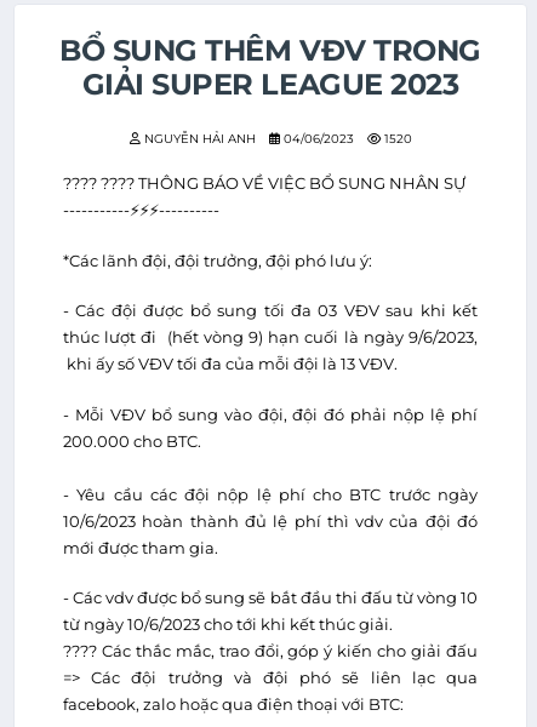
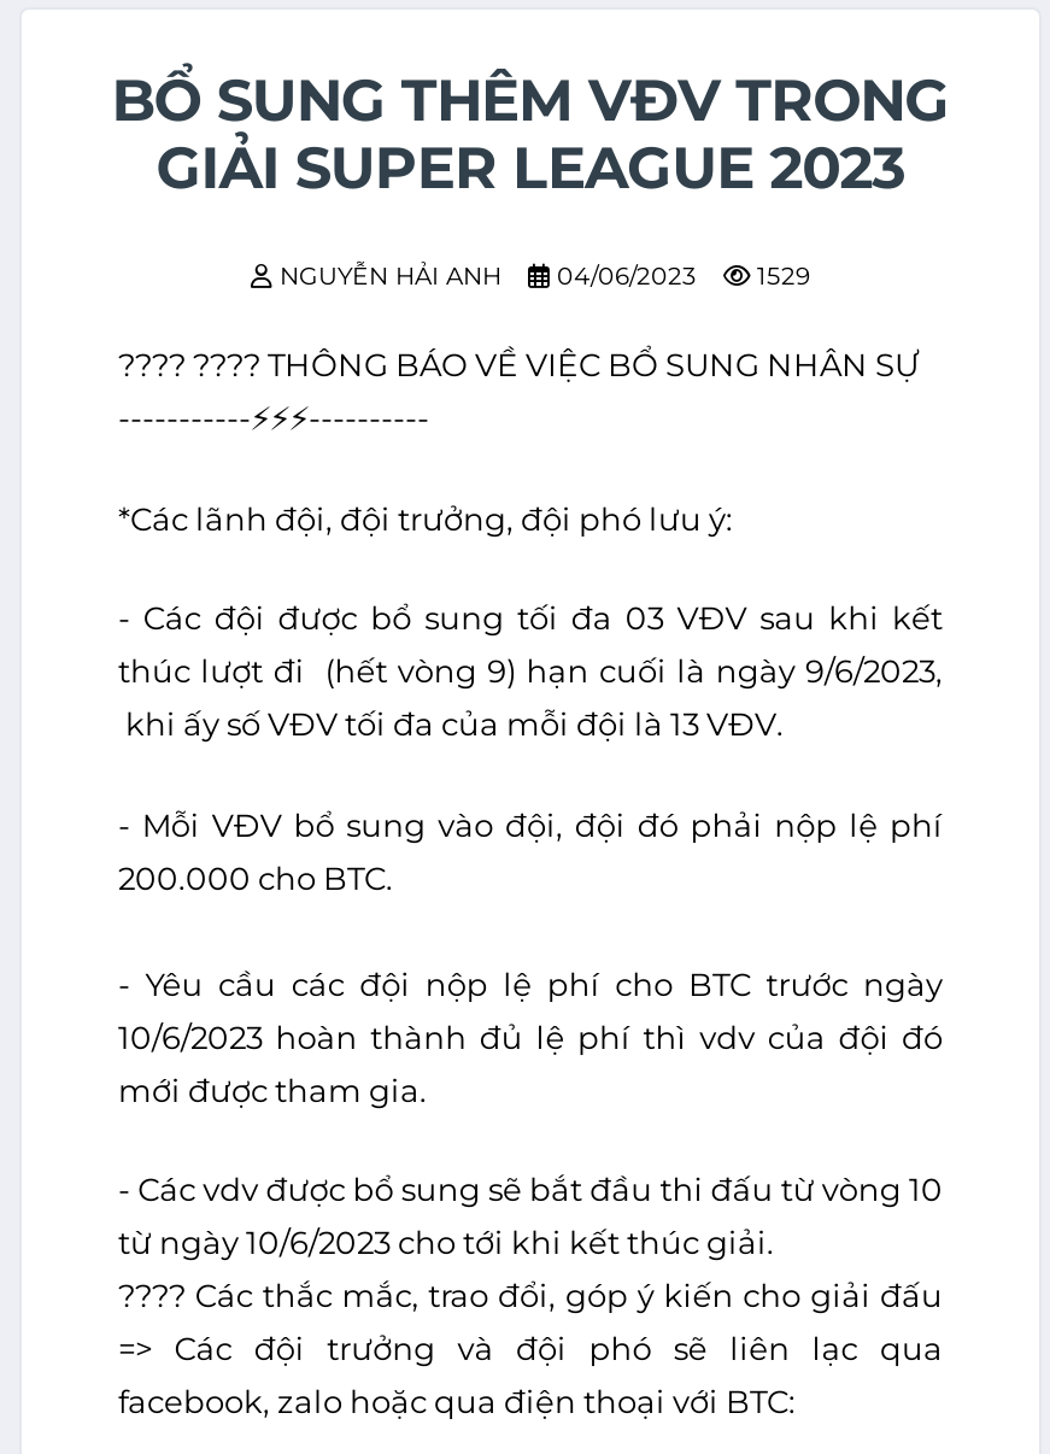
[140,130,412,146] NGUYỄN HẢI ANH 04/06/2023 1520 -> [272,259,810,291] NGUYỄN HẢI ANH 04/06/2023 1529

